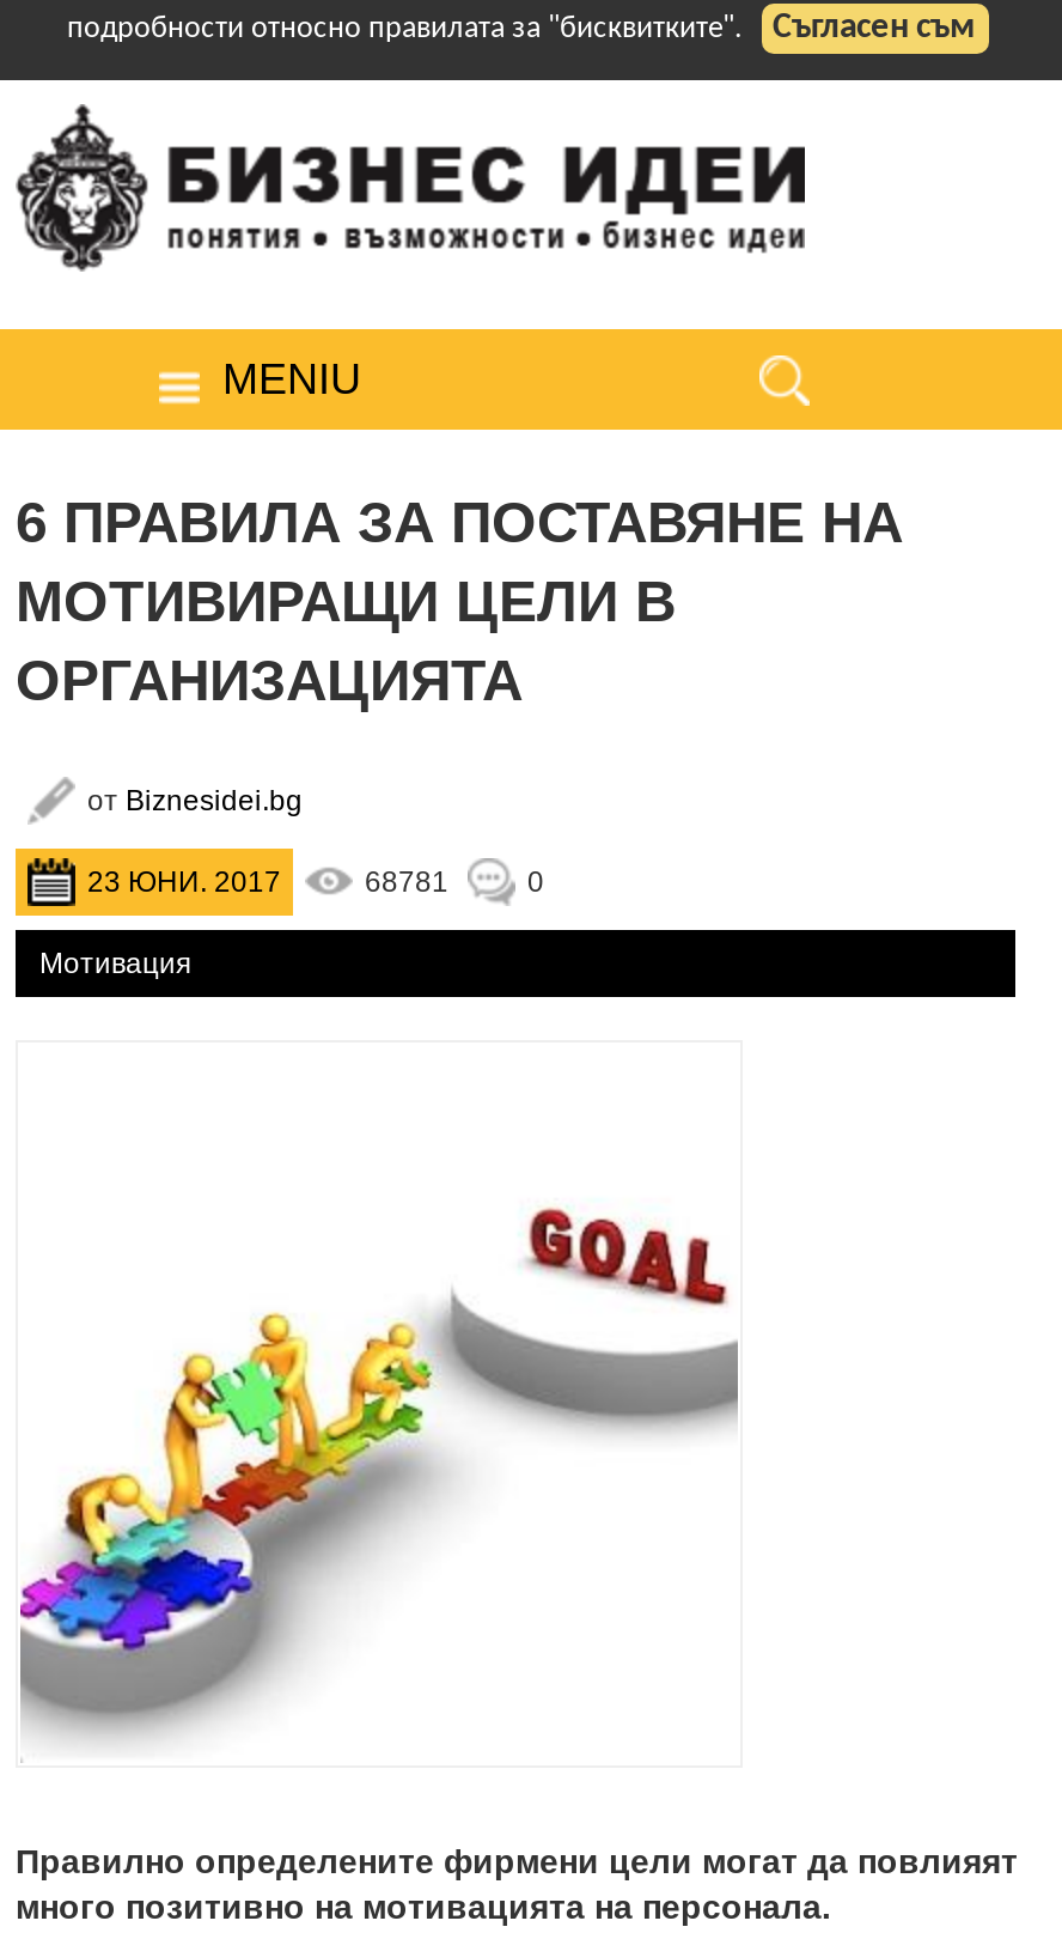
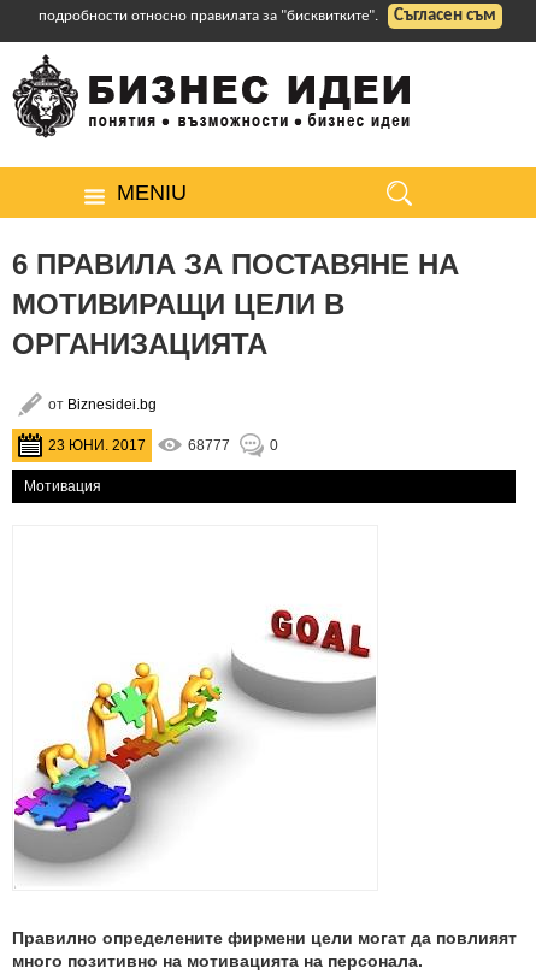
[365,865,448,899] 68781 -> [188,437,230,454] 68777

